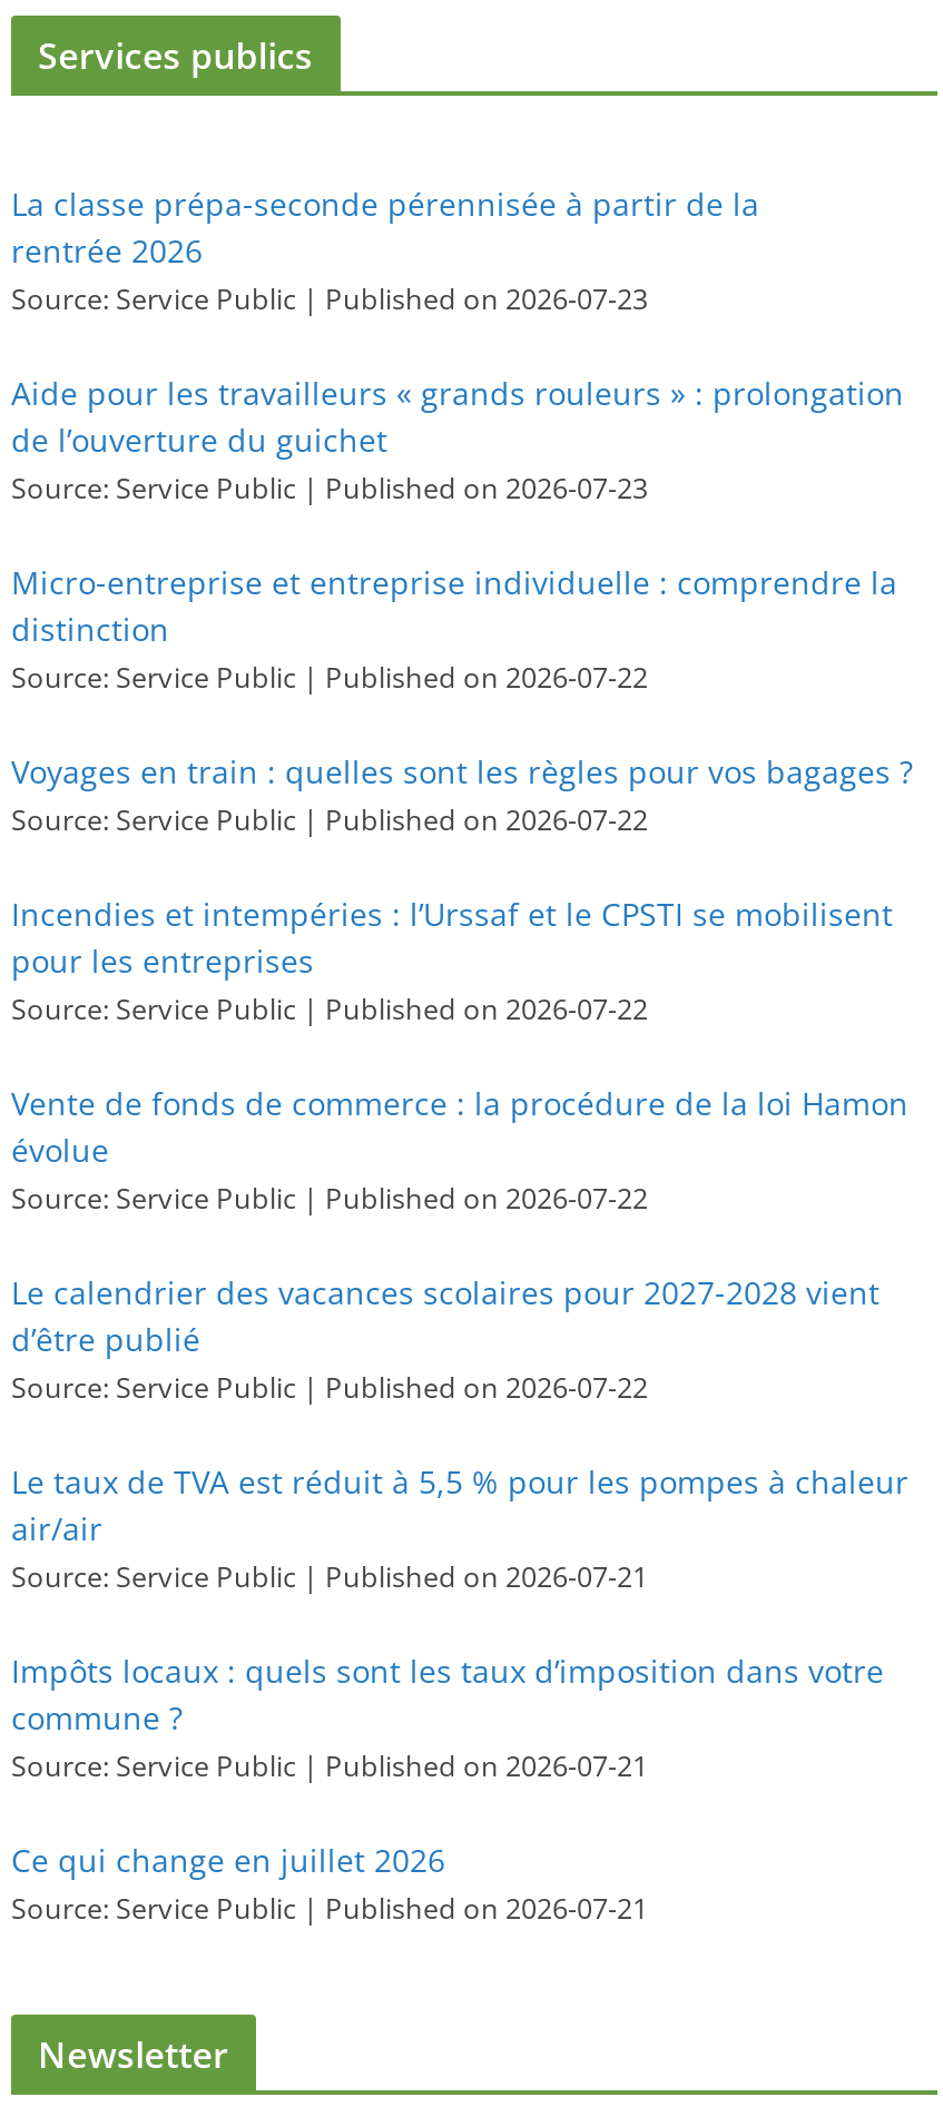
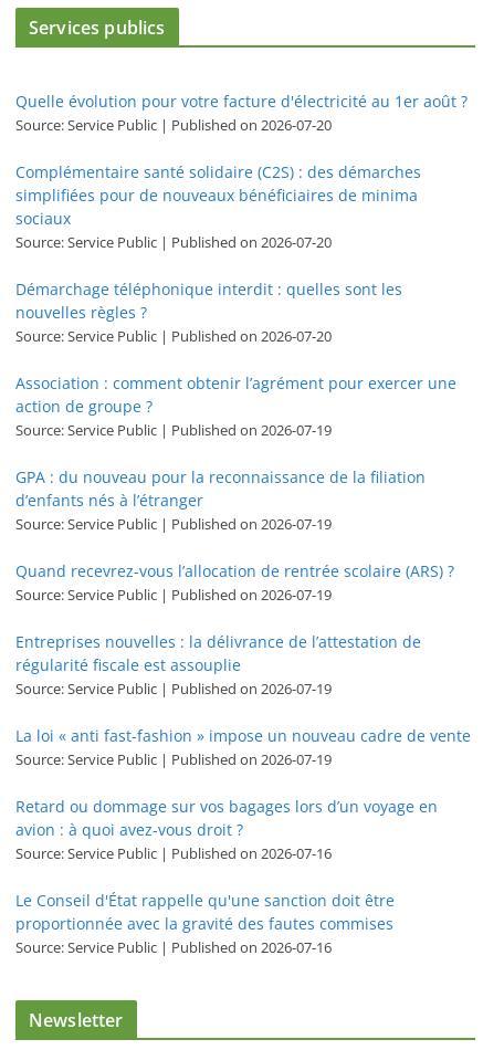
[11,182,759,317] La classe prépa-seconde pérennisée à partir de la | rentrée 2026 | Source: Service Public Published on 2026-07-23 -> [15,90,468,134] Quelle évolution pour votre facture d'électricité au 1er août ? | Source: Service Public Published on 2026-07-20
[11,371,904,507] Aide pour les travailleurs « grands rouleurs » : prolongation | de l’ouverture du guichet | Source: Service Public Published on 2026-07-23 -> [15,161,421,252] Complémentaire santé solidaire (C2S) : des démarches | simplifiées pour de nouveaux bénéficiaires de minima | sociaux | Source: Service Public Published on 2026-07-20
[11,560,897,696] Micro-entreprise et entreprise individuelle : comprendre la | distinction | Source: Service Public Published on 2026-07-22 -> [15,278,402,346] Démarchage téléphonique interdit : quelles sont les | nouvelles règles ? | Source: Service Public Published on 2026-07-20
[11,749,913,838] Voyages en train : quelles sont les règles pour vos bagages ? | Source: Service Public Published on 2026-07-22 -> [15,372,456,439] Association : comment obtenir l’agrément pour exercer une | action de groupe ? | Source: Service Public Published on 2026-07-19
[11,892,893,1028] Incendies et intempéries : l’Urssaf et le CPSTI se mobilisent | pour les entreprises | Source: Service Public Published on 2026-07-22 -> [15,466,426,533] GPA : du nouveau pour la reconnaissance de la filiation | d’enfants nés à l’étranger | Source: Service Public Published on 2026-07-19
[11,1081,908,1217] Vente de fonds de commerce : la procédure de la loi Hamon | évolue | Source: Service Public Published on 2026-07-22 -> [15,560,454,604] Quand recevrez-vous l’allocation de rentrée scolaire (ARS) ? | Source: Service Public Published on 2026-07-19
[11,1270,880,1406] Le calendrier des vacances scolaires pour 2027-2028 vient | d’être publié | Source: Service Public Published on 2026-07-22 -> [15,631,421,698] Entreprises nouvelles : la délivrance de l’attestation de | régularité fiscale est assouplie | Source: Service Public Published on 2026-07-19
[11,1459,908,1595] Le taux de TVA est réduit à 5,5 % pour les pompes à chaleur | air/air | Source: Service Public Published on 2026-07-21 -> [15,725,471,769] La loi « anti fast-fashion » impose un nouveau cadre de vente | Source: Service Public Published on 2026-07-19
[11,1649,884,1784] Impôts locaux : quels sont les taux d’imposition dans votre | commune ? | Source: Service Public Published on 2026-07-21 -> [15,795,438,863] Retard ou dommage sur vos bagages lors d’un voyage en | avion : à quoi avez-vous droit ? | Source: Service Public Published on 2026-07-16
[11,1838,648,1927] Ce qui change en juillet 2026 | Source: Service Public Published on 2026-07-21 -> [15,889,395,957] Le Conseil d'État rappelle qu'une sanction doit être | proportionnée avec la gravité des fautes commises | Source: Service Public Published on 2026-07-16

